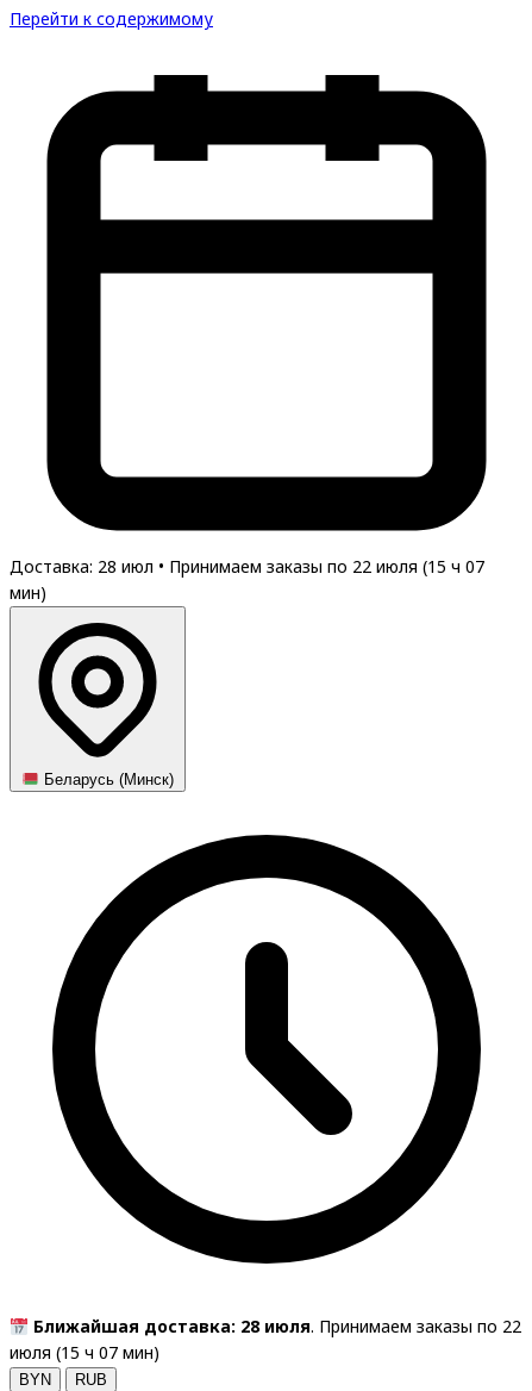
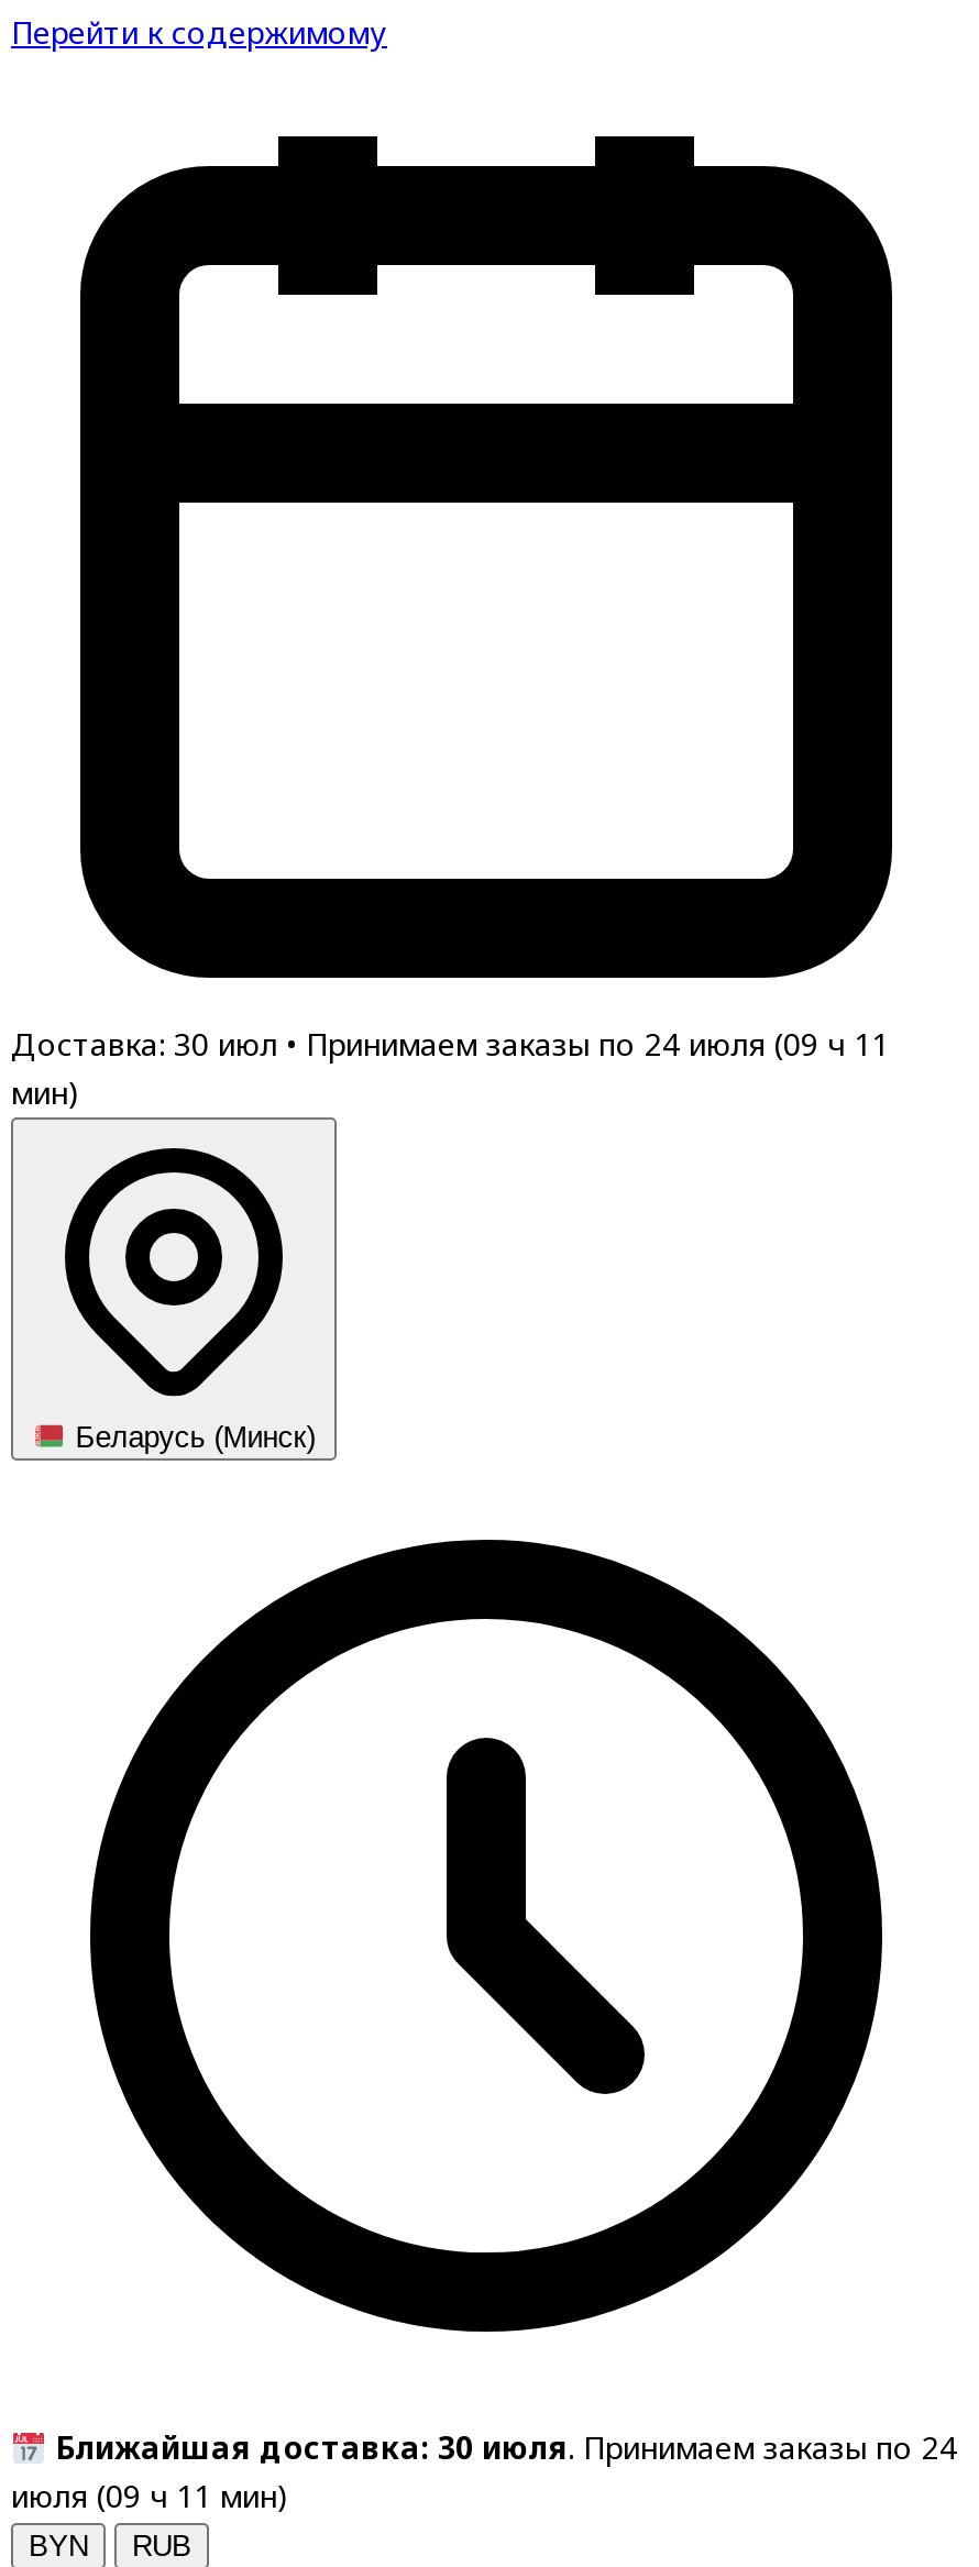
[10,555,484,578] Доставка: 28 июл • Принимаем заказы по 22 июля (15 ч 07 -> [11,1023,889,1065] Доставка: 30 июл • Принимаем заказы по 24 июля (09 ч 11
[33,1315,521,1338] Ближайшая доставка: 28 июля. Принимаем заказы по 22 -> [55,2427,957,2468] Ближайшая доставка: 30 июля. Принимаем заказы по 24
[10,1341,159,1364] июля (15 ч 07 мин) -> [11,2475,288,2517] июля (09 ч 11 мин)

